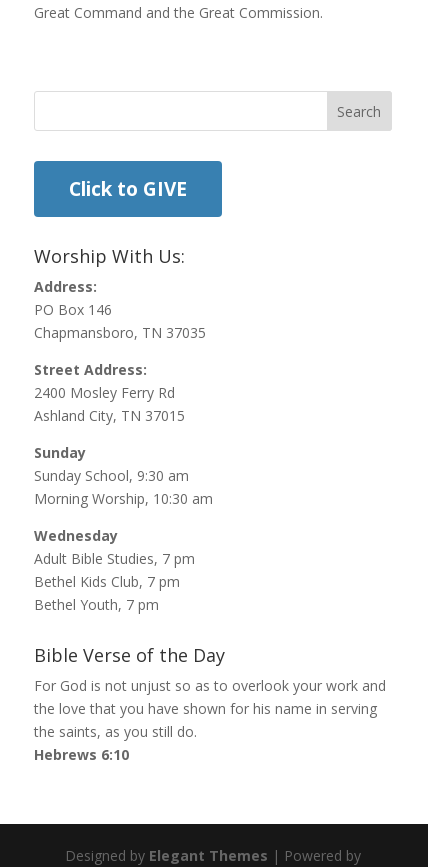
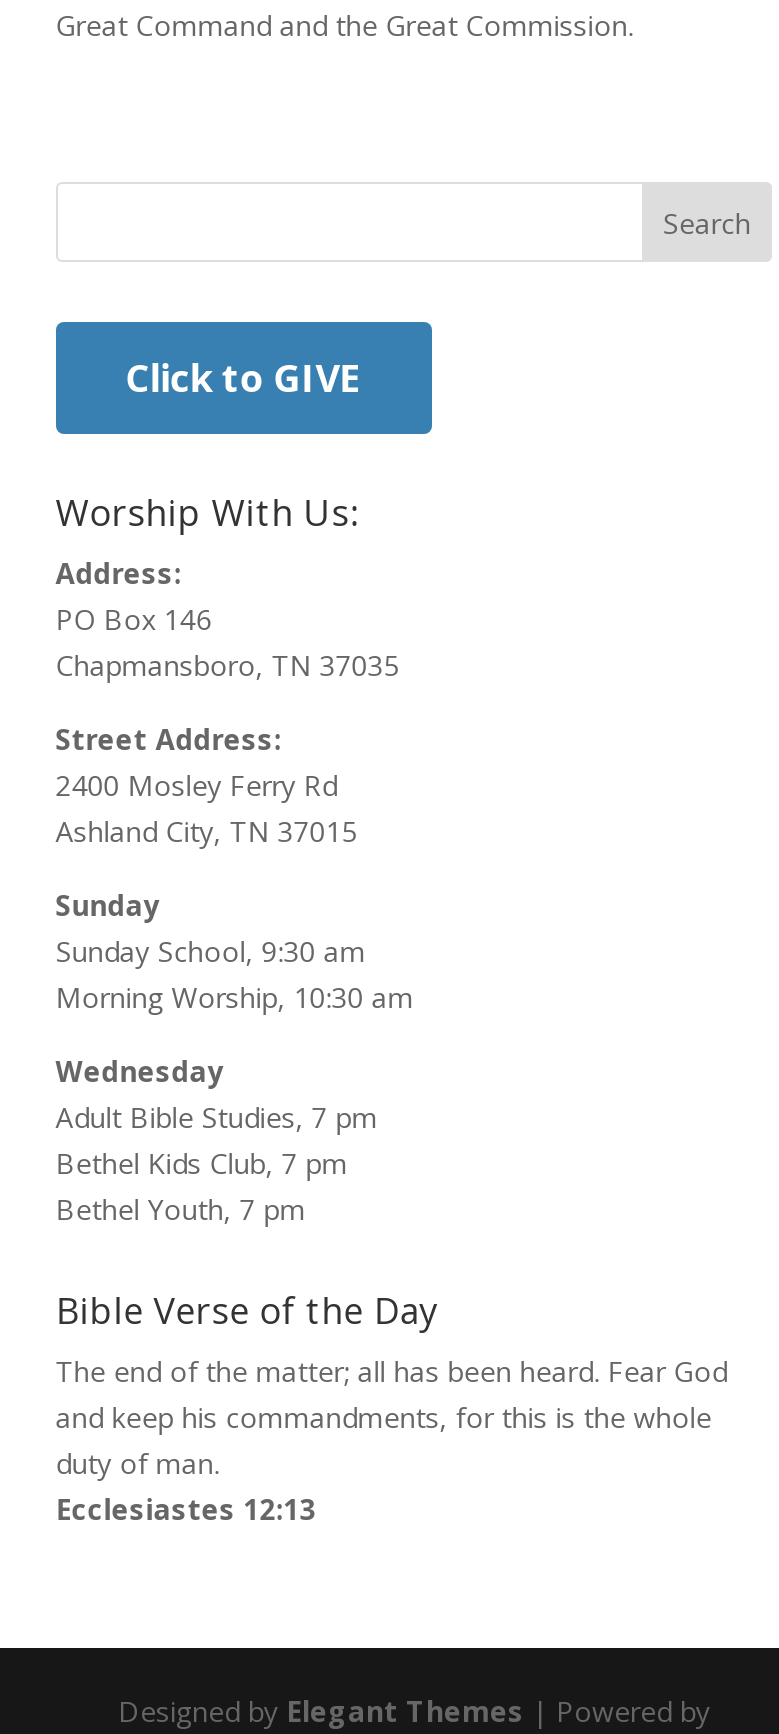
[34,676,386,764] For God is not unjust so as to overlook your work and | the love that you have shown for his name in serving | the saints, as you still do. | Hebrews 6:10 -> [56,1352,728,1528] The end of the matter; all has been heard. Fear God | and keep his commandments, for this is the whole | duty of man. | Ecclesiastes 12:13

